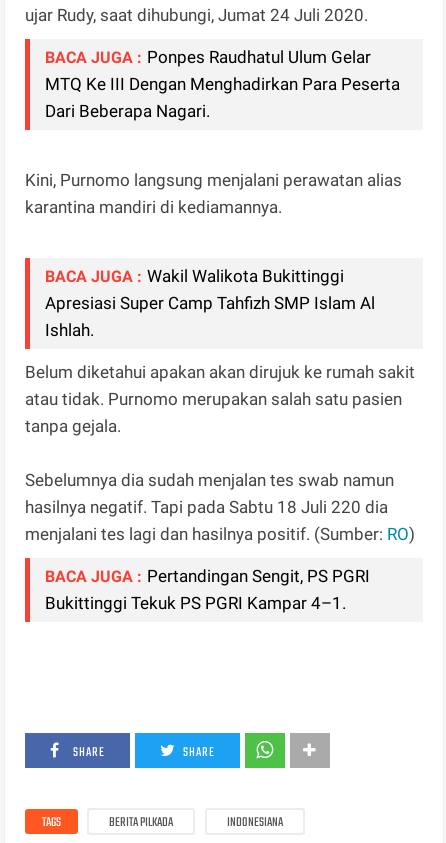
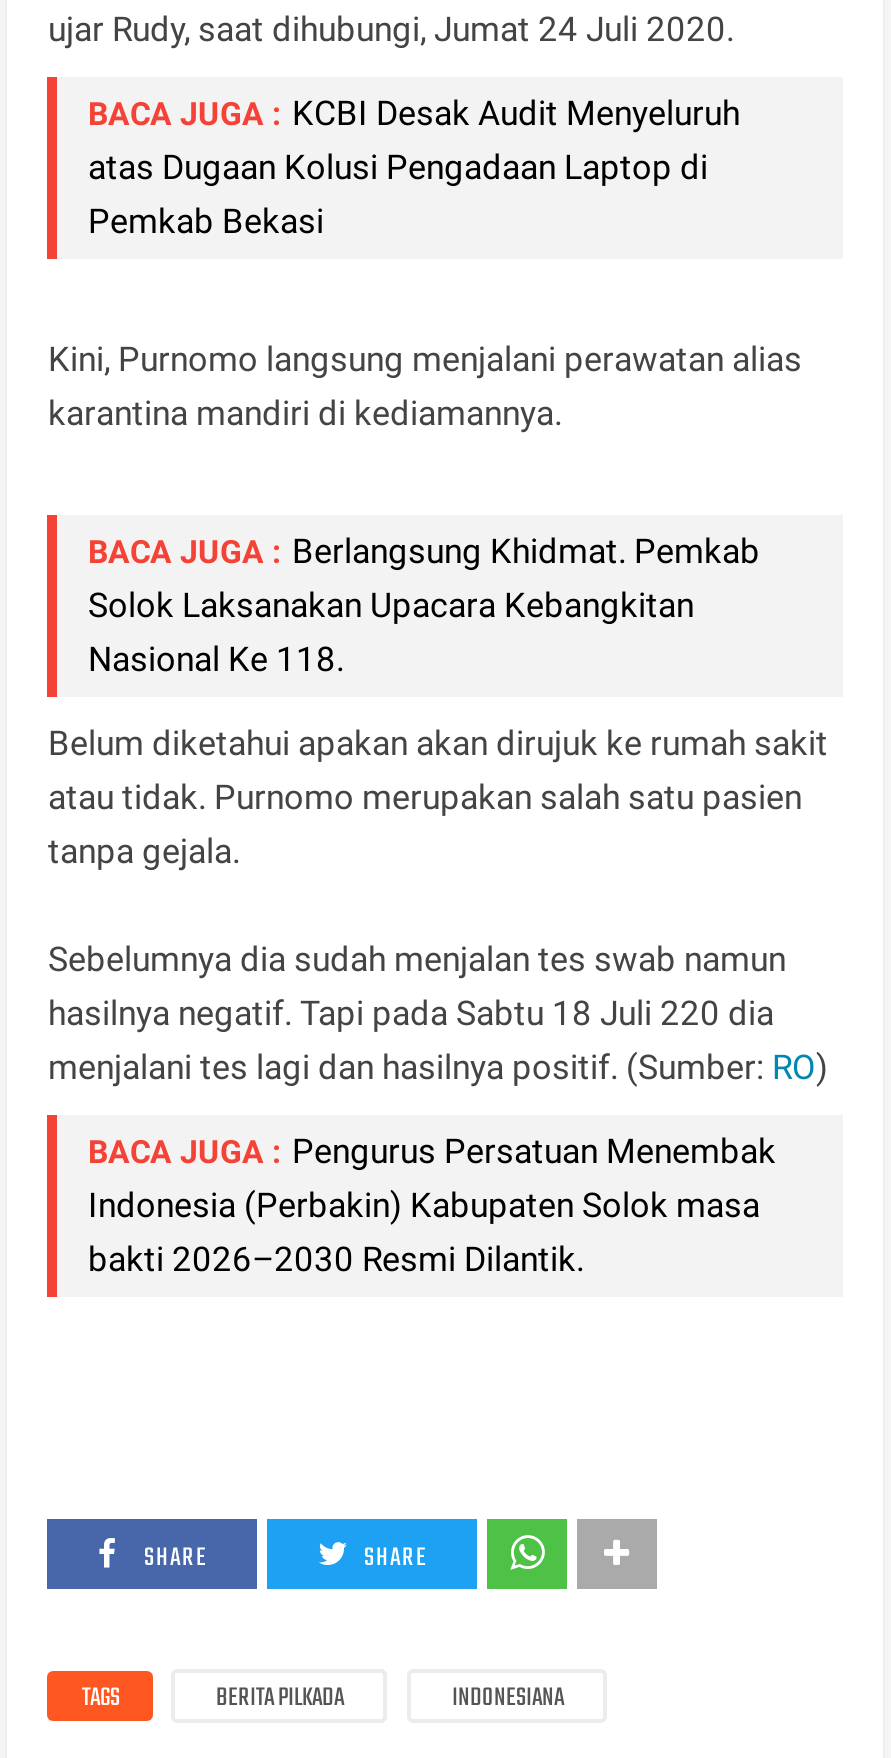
[45,47,400,121] BACA JUGA : Ponpes Raudhatul Ulum Gelar | MTQ Ke III Dengan Menghadirkan Para Peserta | Dari Beberapa Nagari. -> [88,93,740,241] BACA JUGA : KCBI Desak Audit Menyeluruh | atas Dugaan Kolusi Pengadaan Laptop di | Pemkab Bekasi
[45,266,375,340] BACA JUGA : Wakil Walikota Bukittinggi | Apresiasi Super Camp Tahfizh SMP Islam Al | Ishlah. -> [88,531,760,679] BACA JUGA : Berlangsung Khidmat. Pemkab | Solok Laksanakan Upacara Kebangkitan | Nasional Ke 118.
[45,566,370,613] BACA JUGA : Pertandingan Sengit, PS PGRI | Bukittinggi Tekuk PS PGRI Kampar 4–1. -> [88,1131,776,1279] BACA JUGA : Pengurus Persatuan Menembak | Indonesia (Perbakin) Kabupaten Solok masa | bakti 2026–2030 Resmi Dilantik.

